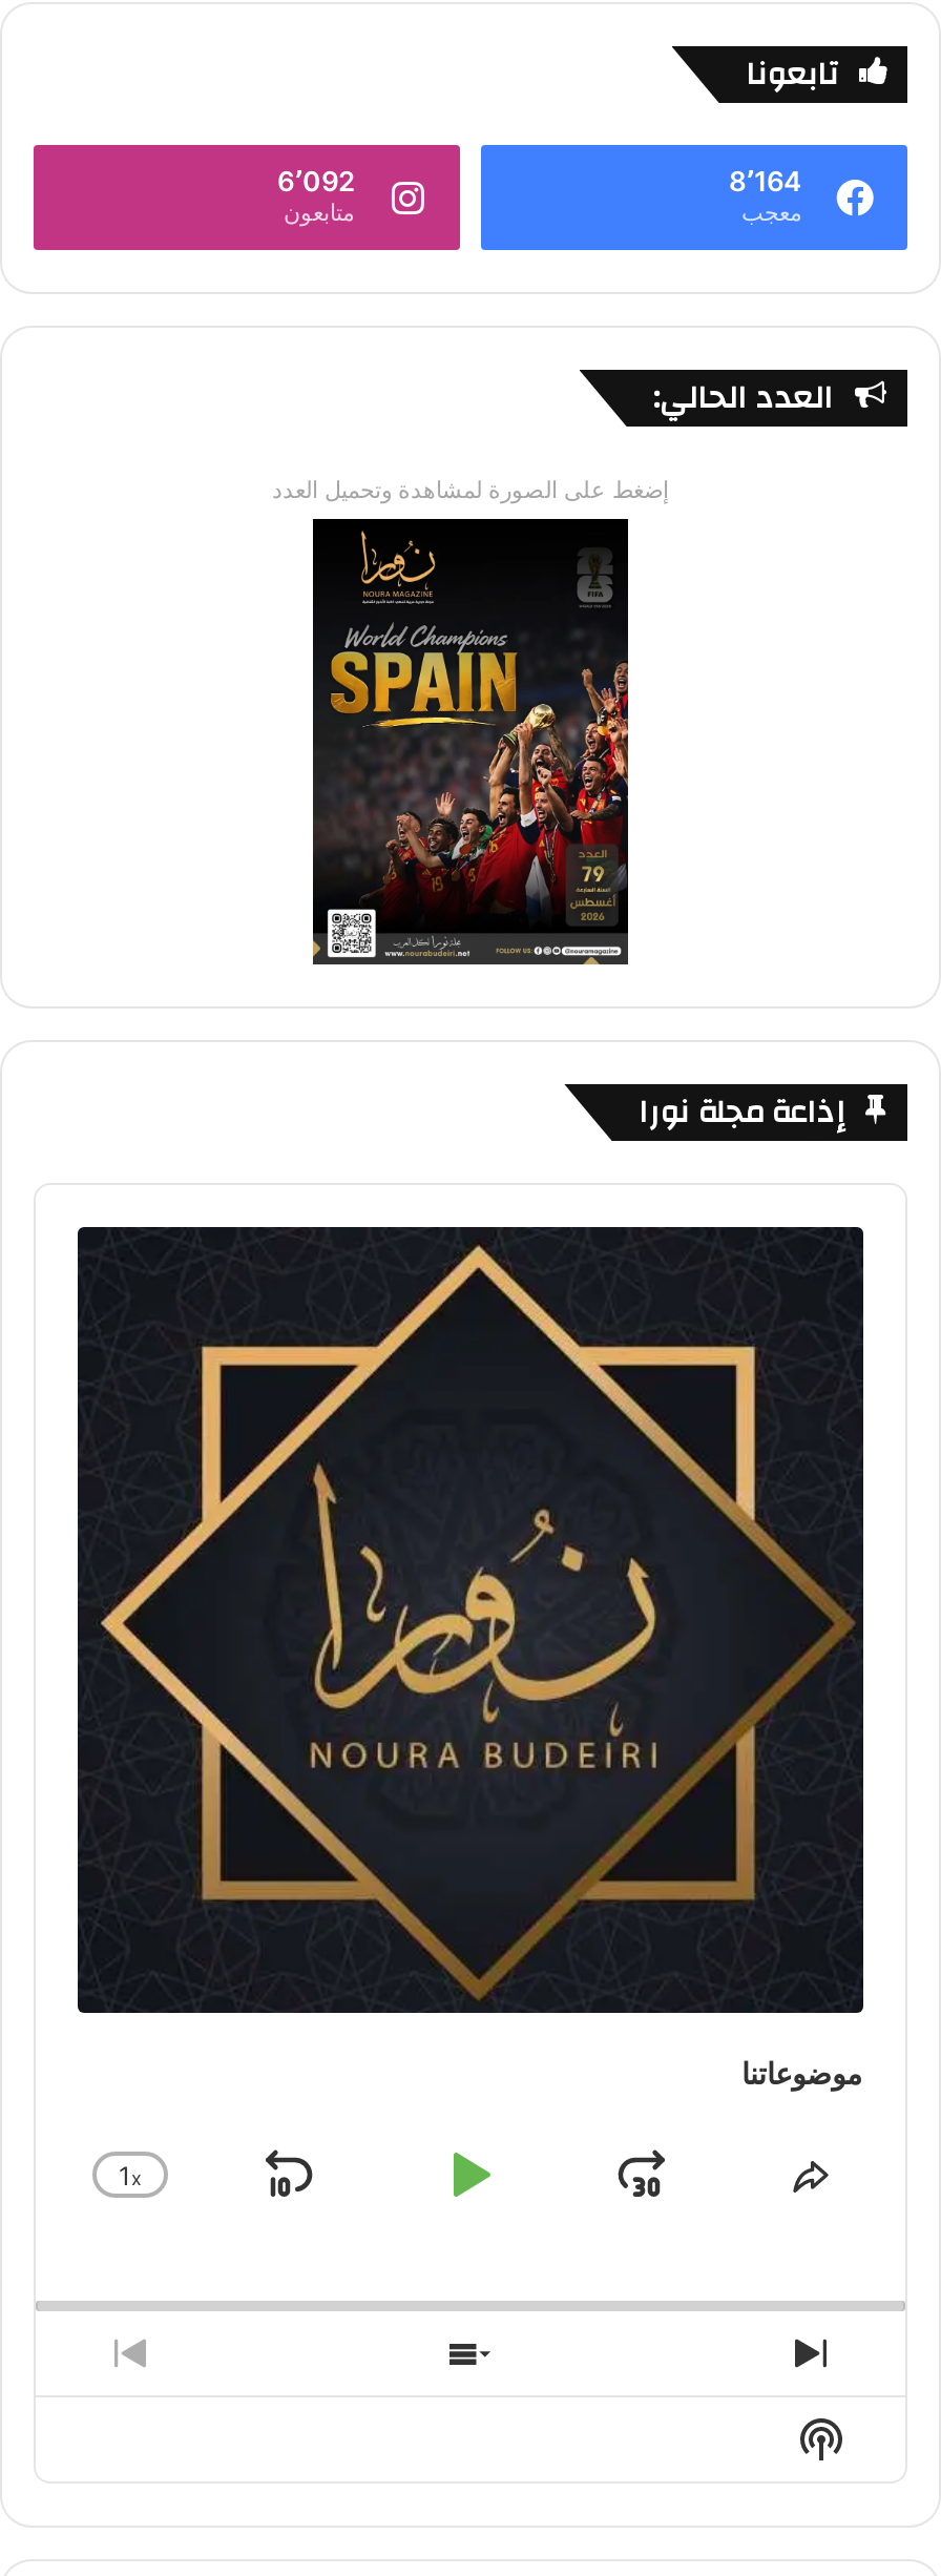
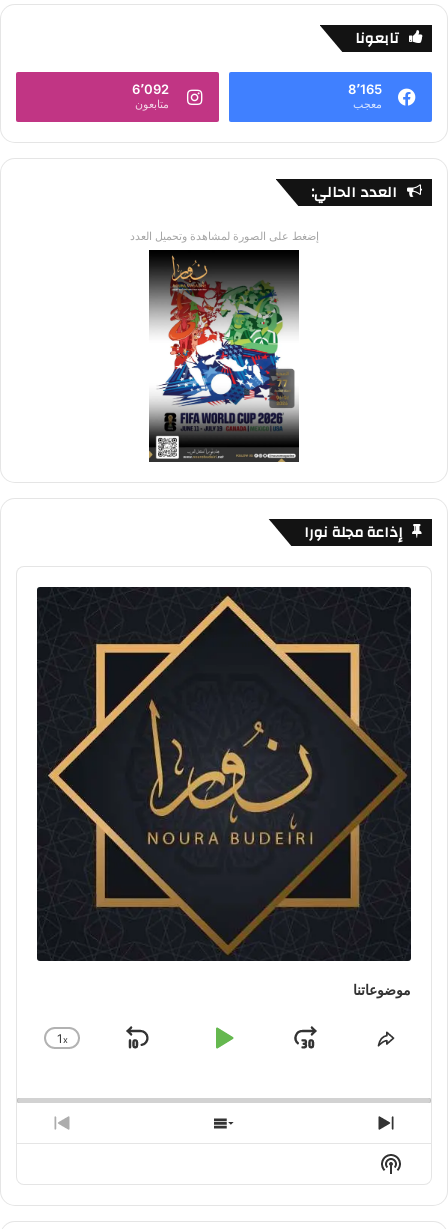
[729,165,802,198] 8٬164 -> [348,81,382,97] 8٬165
[311,557,630,920] [image] -> [148,267,300,440] [image]

